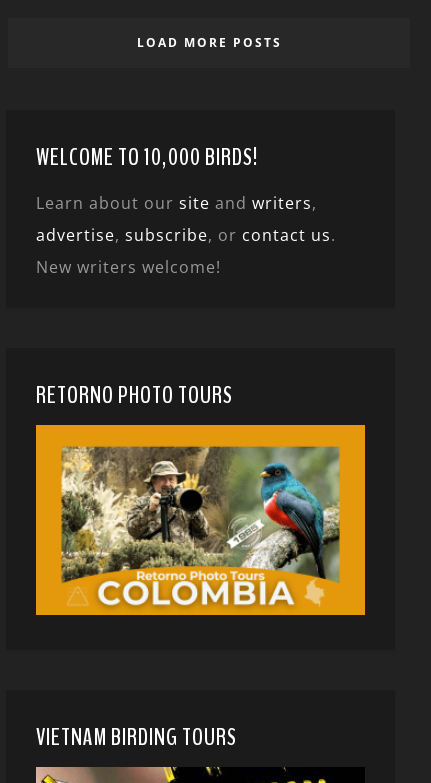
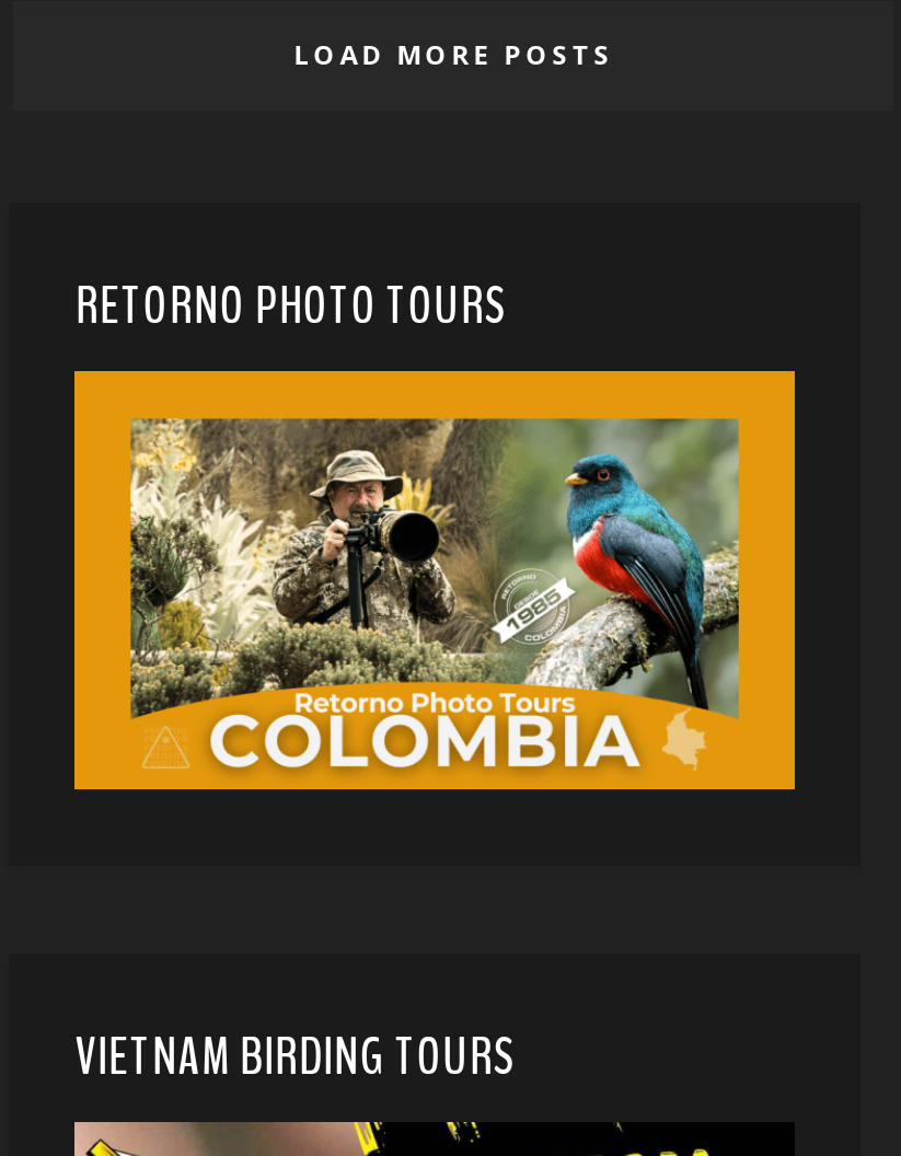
[36,141,336,278] WELCOME TO 10,000 BIRDS! | Learn about our site and writers, | advertise, subscribe, or contact us. | New writers welcome! -> none

